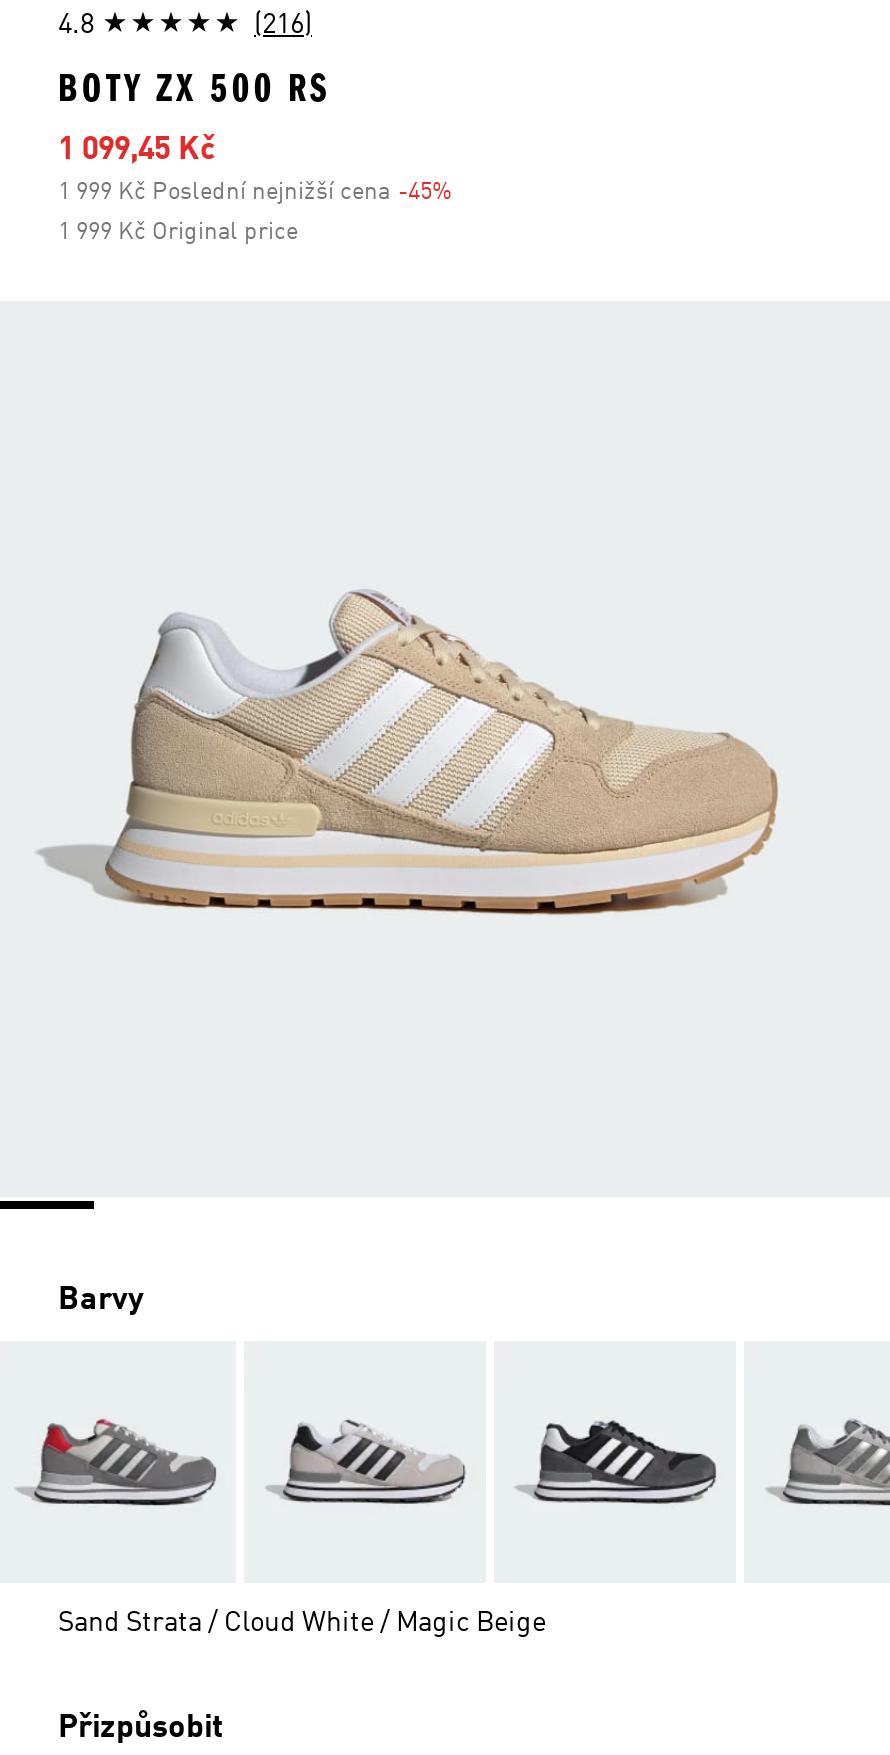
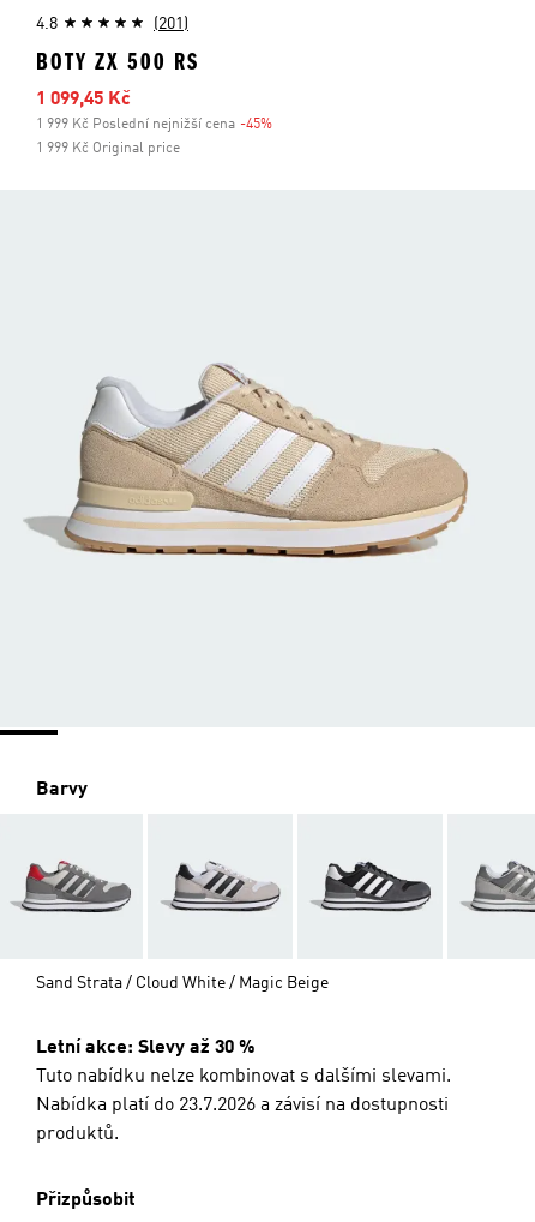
[254,11,312,39] (216) -> [154,16,188,32] (201)
none -> [36,1038,451,1144] Letní akce: Slevy až 30 % | Tuto nabídku nelze kombinovat s dalšími slevami. | Nabídka platí do 23.7.2026 a závisí na dostupnosti | produktů.

